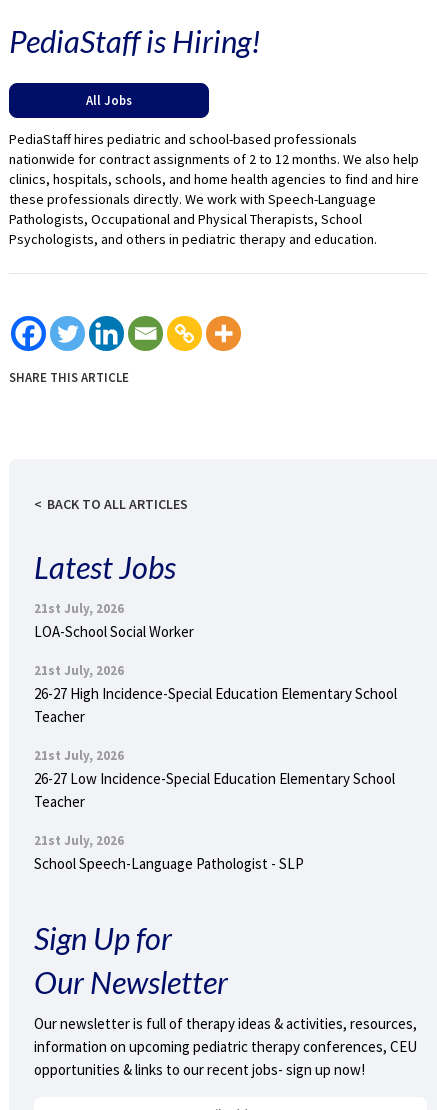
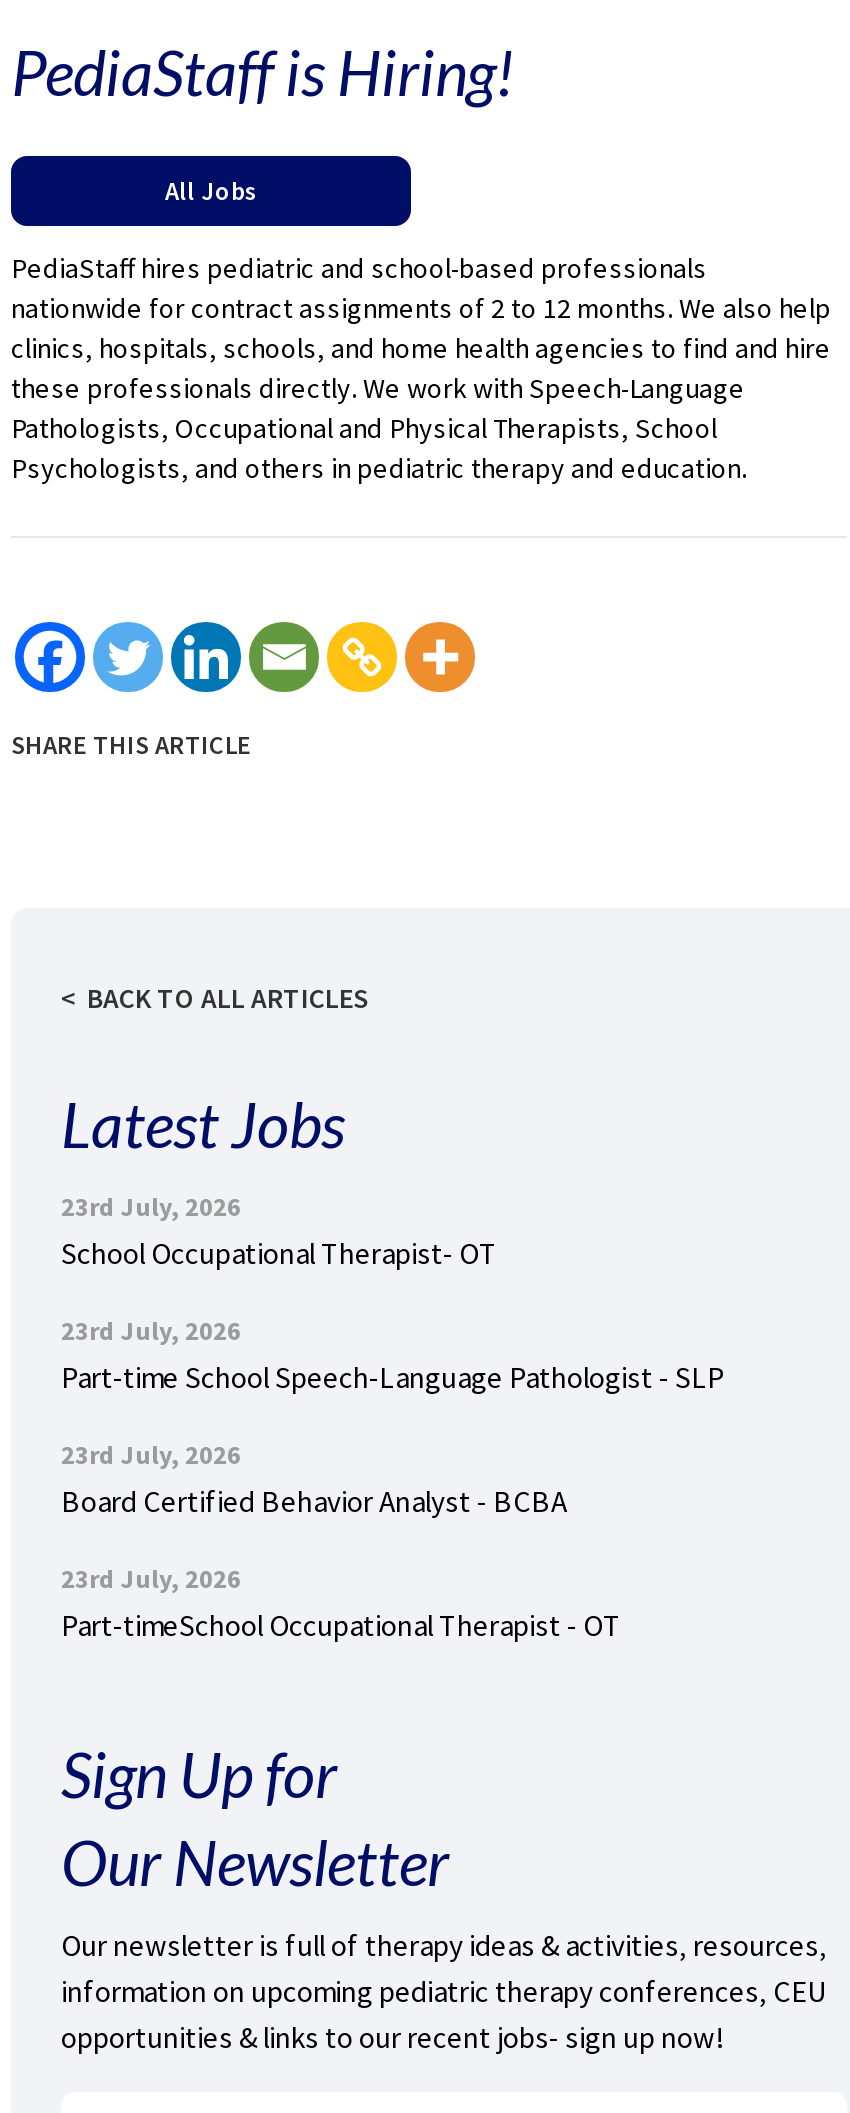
[34,600,194,641] 21st July, 2026 | LOA-School Social Worker -> [61,1190,497,1272] 23rd July, 2026 | School Occupational Therapist- OT
[34,662,397,726] 21st July, 2026 | 26-27 High Incidence-Special Education Elementary School | Teacher -> [61,1314,725,1396] 23rd July, 2026 | Part-time School Speech-Language Pathologist - SLP
[34,747,395,811] 21st July, 2026 | 26-27 Low Incidence-Special Education Elementary School | Teacher -> [61,1438,567,1520] 23rd July, 2026 | Board Certified Behavior Analyst - BCBA
[34,832,304,873] 21st July, 2026 | School Speech-Language Pathologist - SLP -> [61,1562,621,1644] 23rd July, 2026 | Part-timeSchool Occupational Therapist - OT

